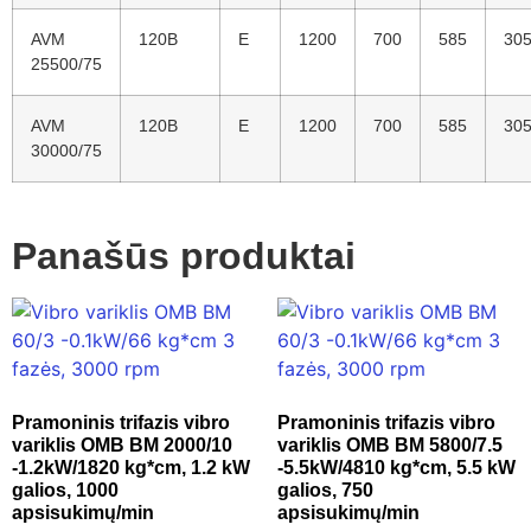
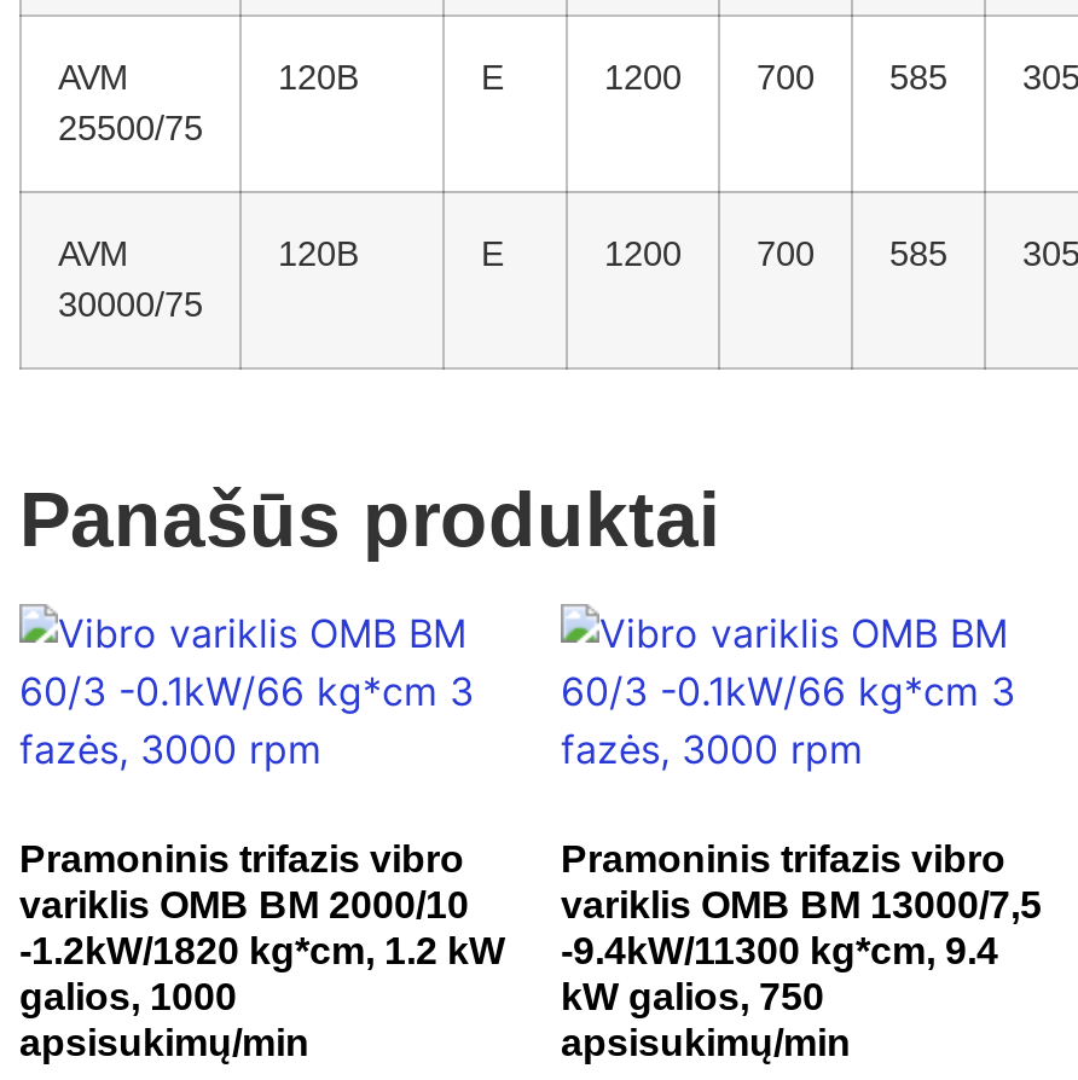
[277,435,516,500] variklis OMB BM 5800/7.5 | -5.5kW/4810 kg*cm, 5.5 kW | galios, 750 -> [561,884,1042,1017] variklis OMB BM 13000/7,5 | -9.4kW/11300 kg*cm, 9.4 | kW galios, 750

